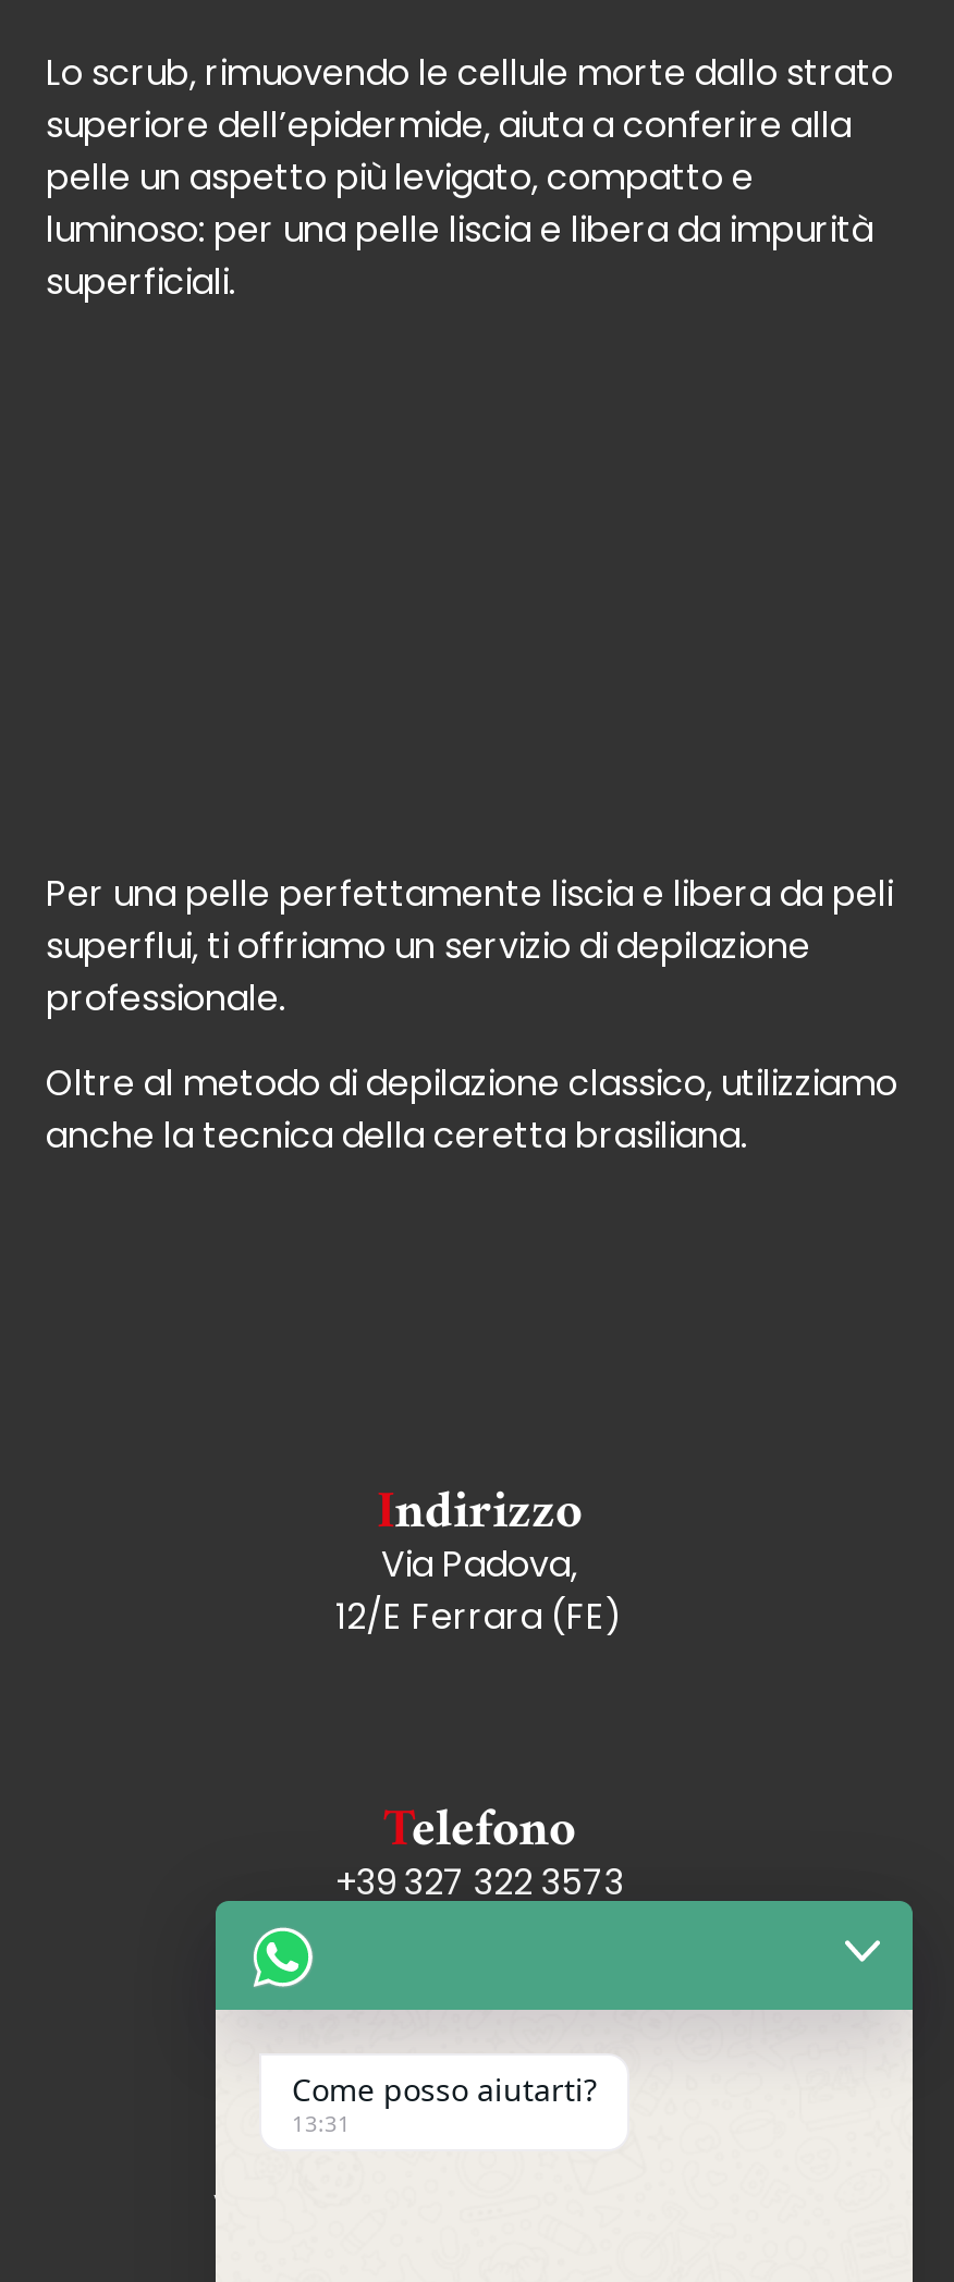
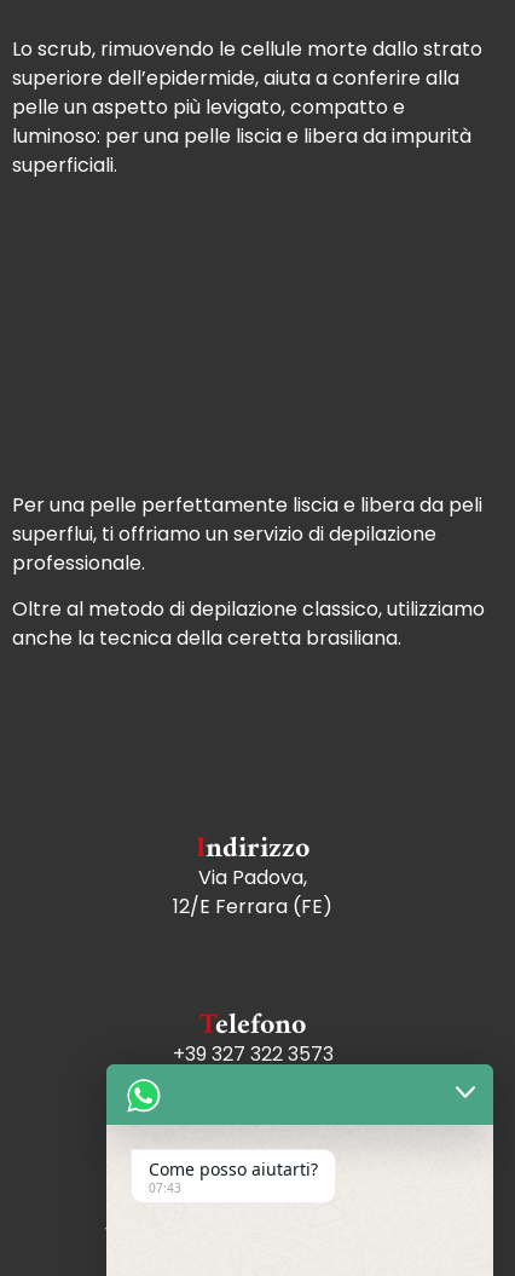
[292,2107,351,2138] 13:31 -> [149,1179,181,1196] 07:43

